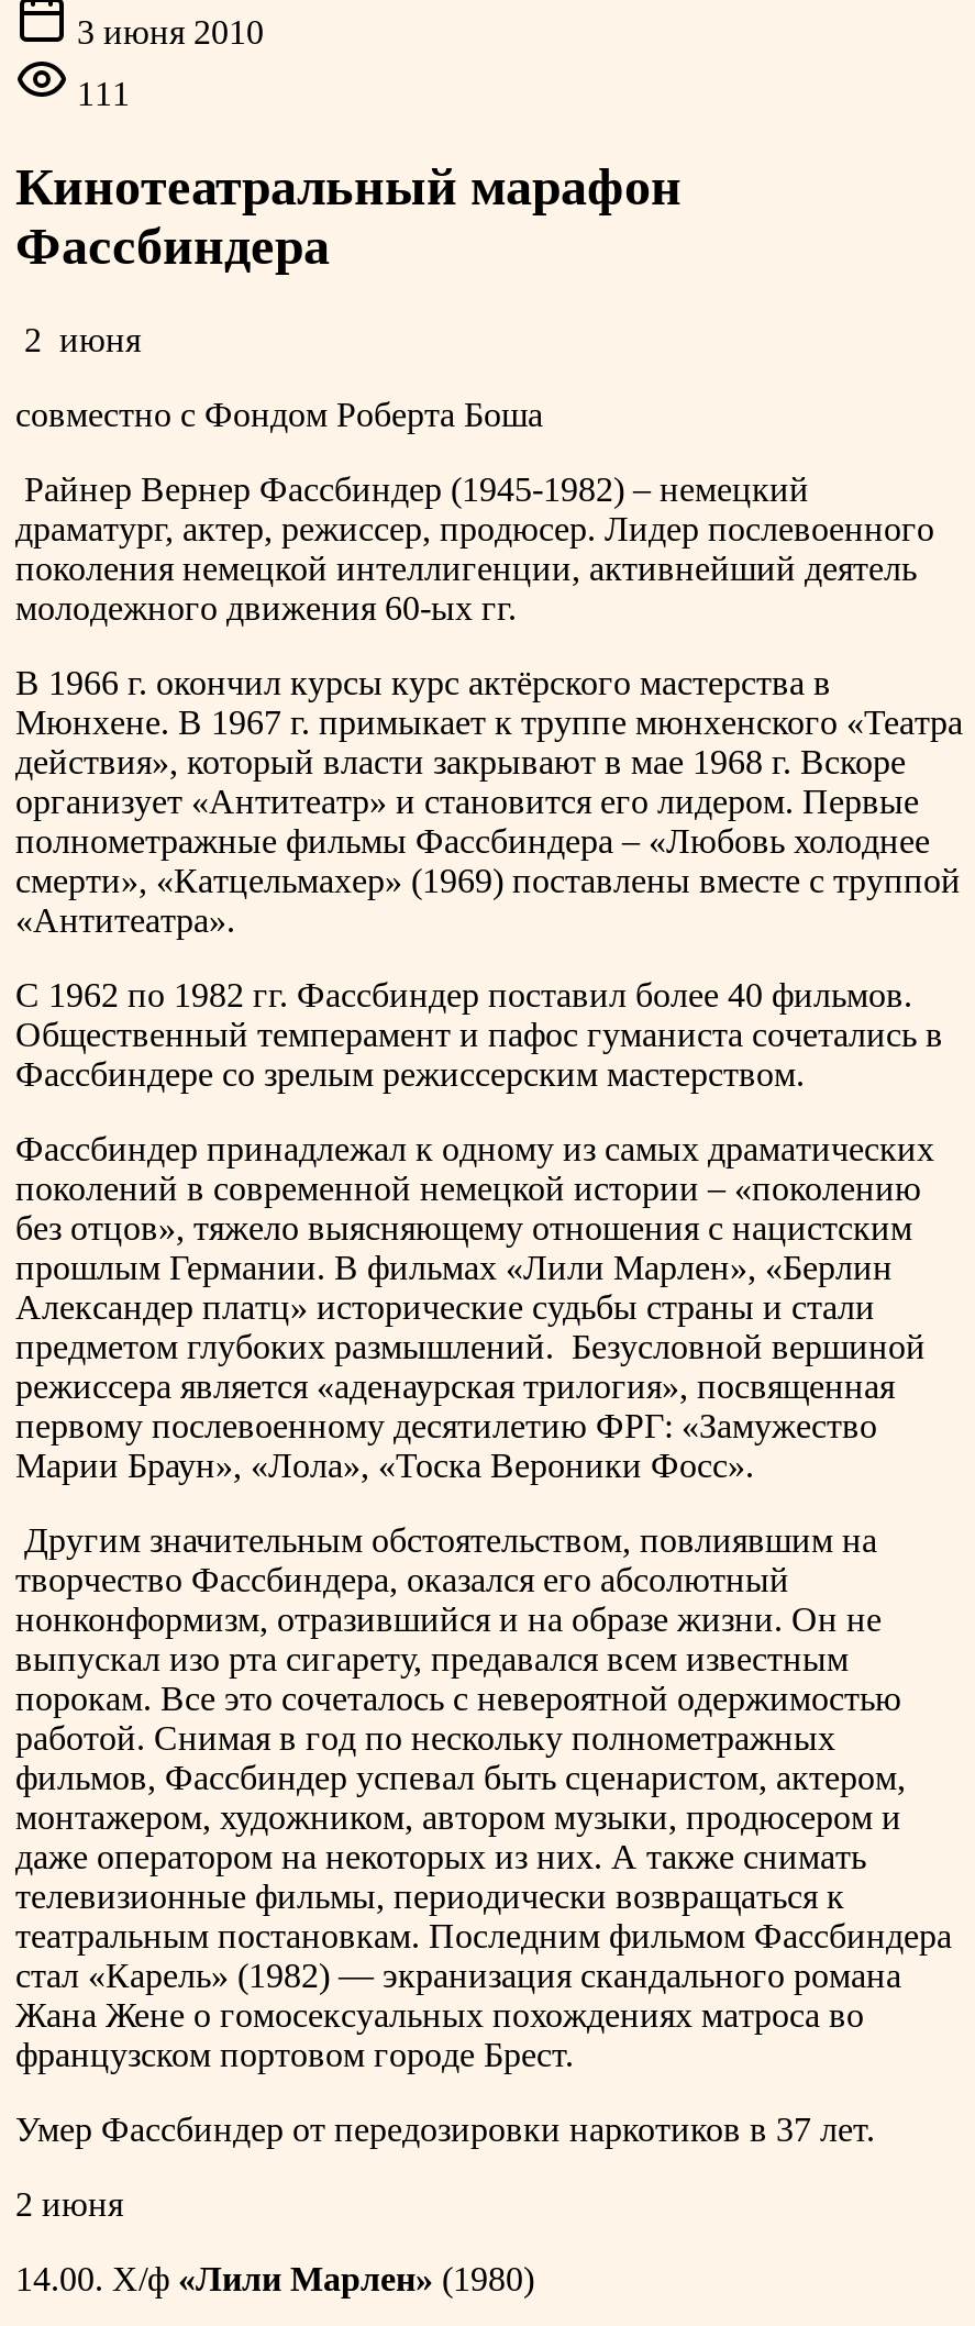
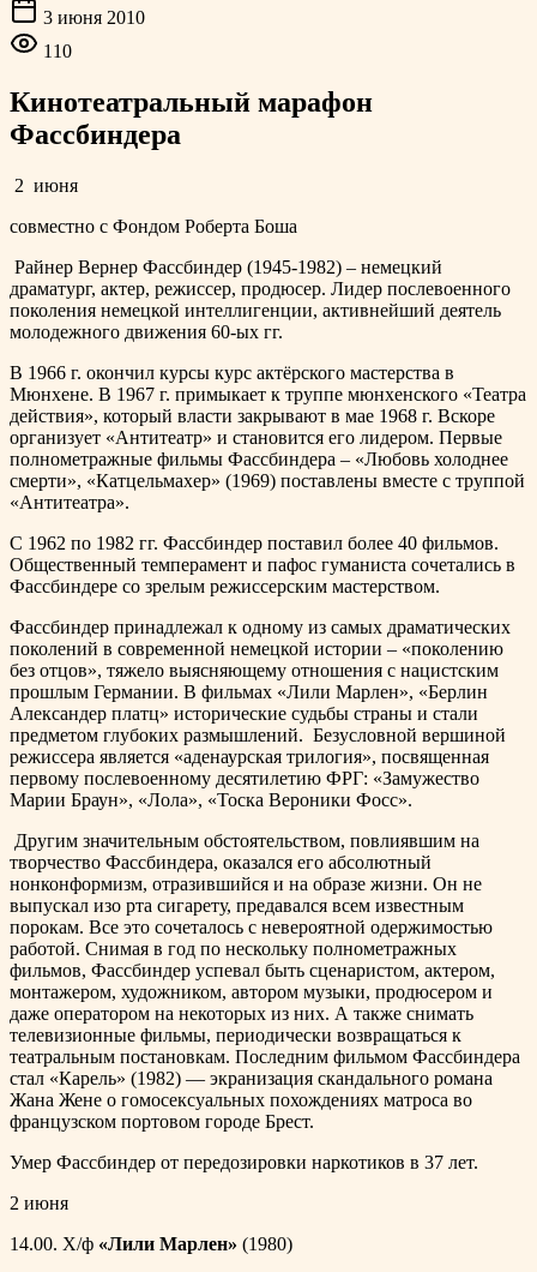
[68,75,130,112] 111 -> [38,41,72,61] 110

